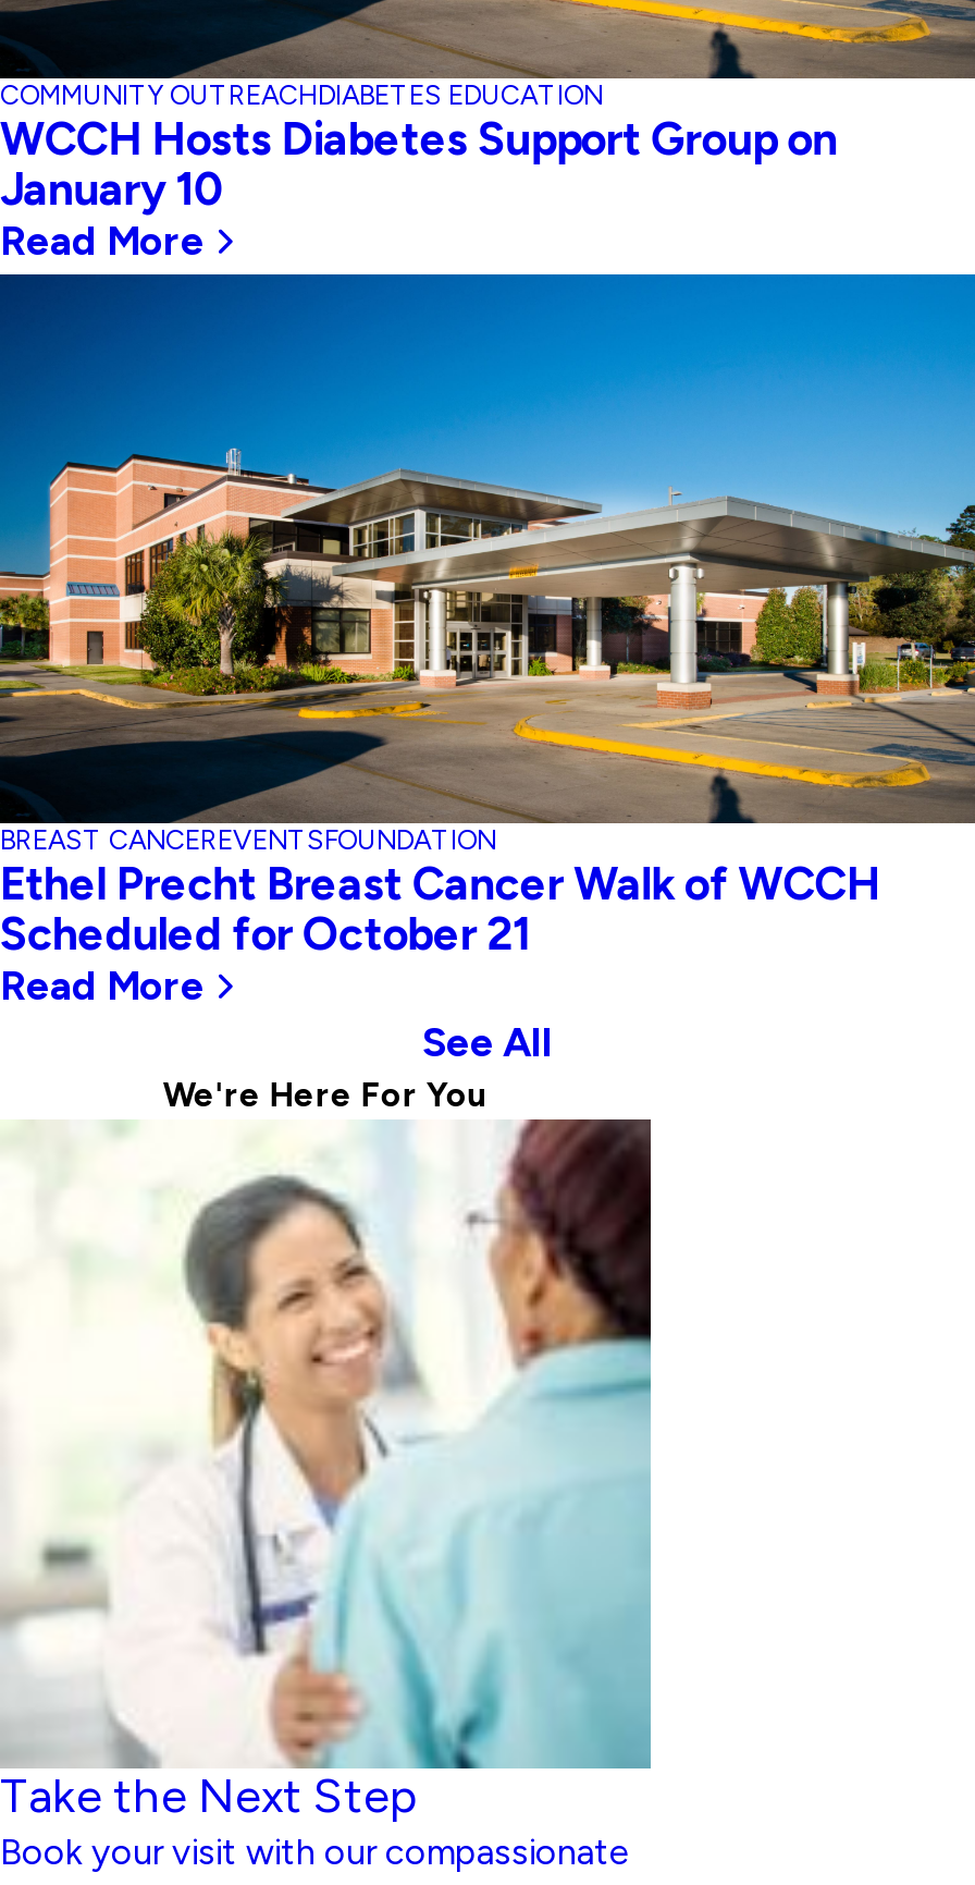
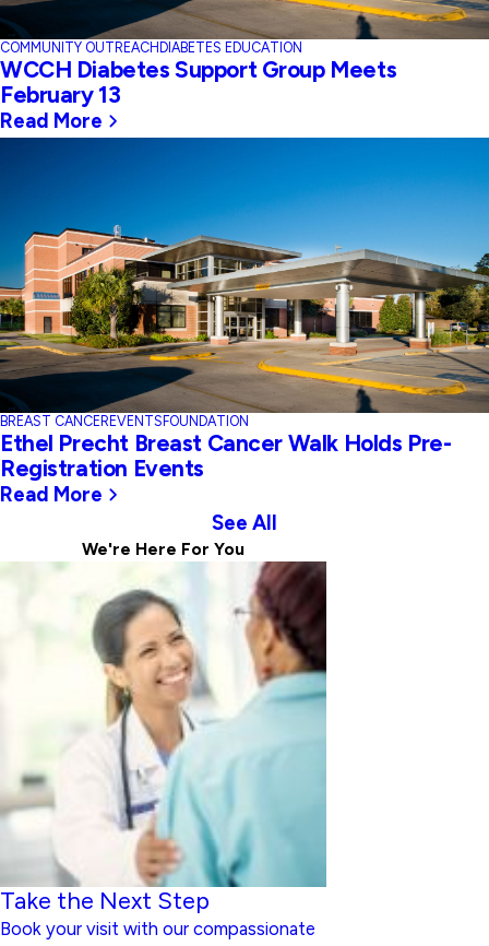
[0,110,838,215] WCCH Hosts Diabetes Support Group on | January 10 -> [0,55,396,108] WCCH Diabetes Support Group Meets | February 13
[0,855,881,960] Ethel Precht Breast Cancer Walk of WCCH | Scheduled for October 21 -> [0,429,451,481] Ethel Precht Breast Cancer Walk Holds Pre- | Registration Events

